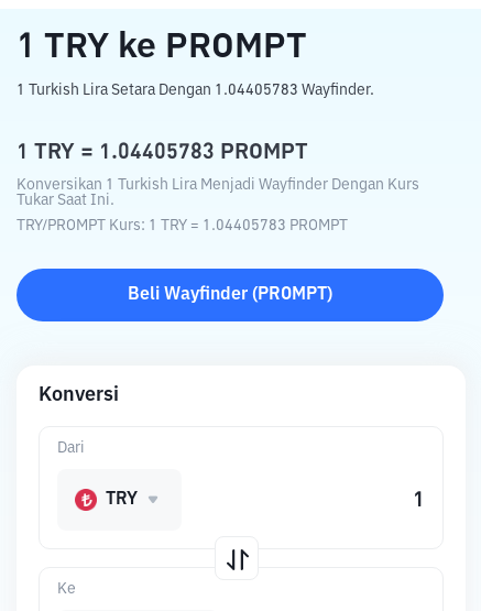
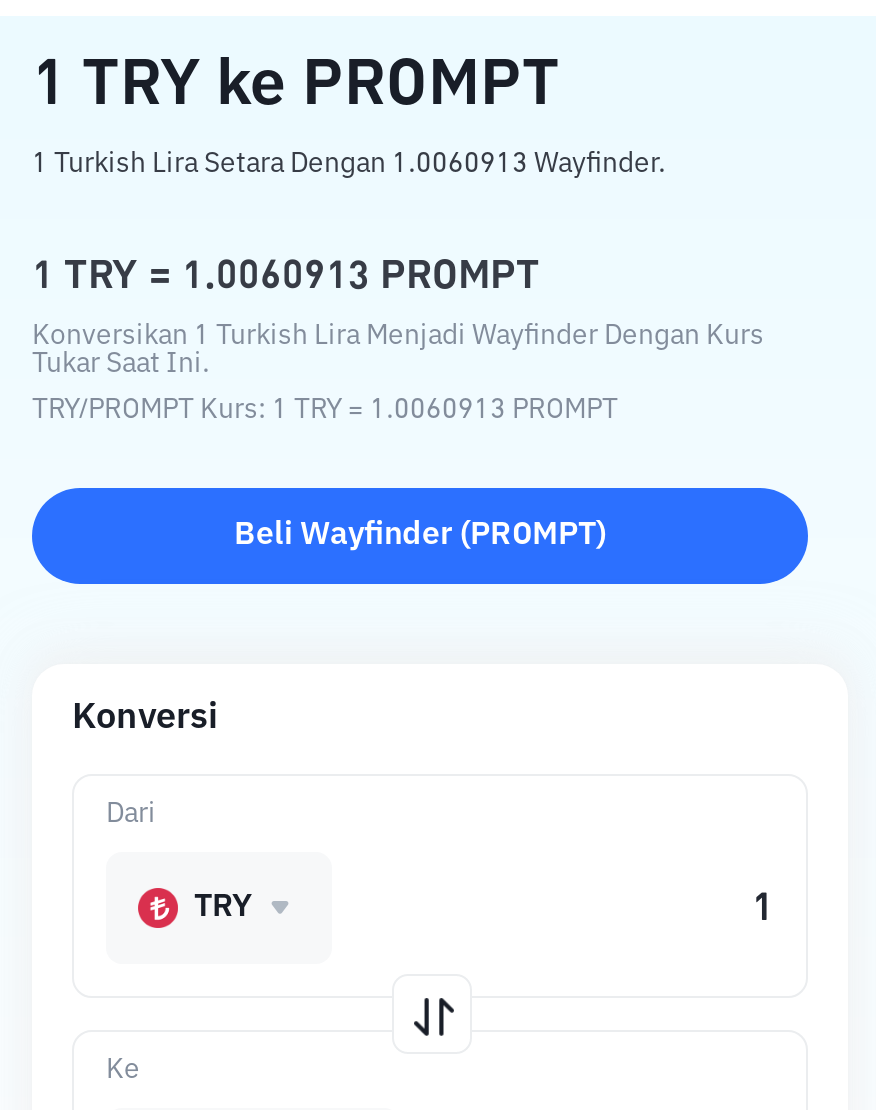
[17,83,374,98] 1 Turkish Lira Setara Dengan 1.04405783 Wayfinder. -> [32,150,666,178] 1 Turkish Lira Setara Dengan 1.0060913 Wayfinder.
[17,141,308,163] 1 TRY = 1.04405783 PROMPT -> [32,256,540,296] 1 TRY = 1.0060913 PROMPT
[17,218,348,233] TRY/PROMPT Kurs: 1 TRY = 1.04405783 PROMPT -> [32,396,618,424] TRY/PROMPT Kurs: 1 TRY = 1.0060913 PROMPT

